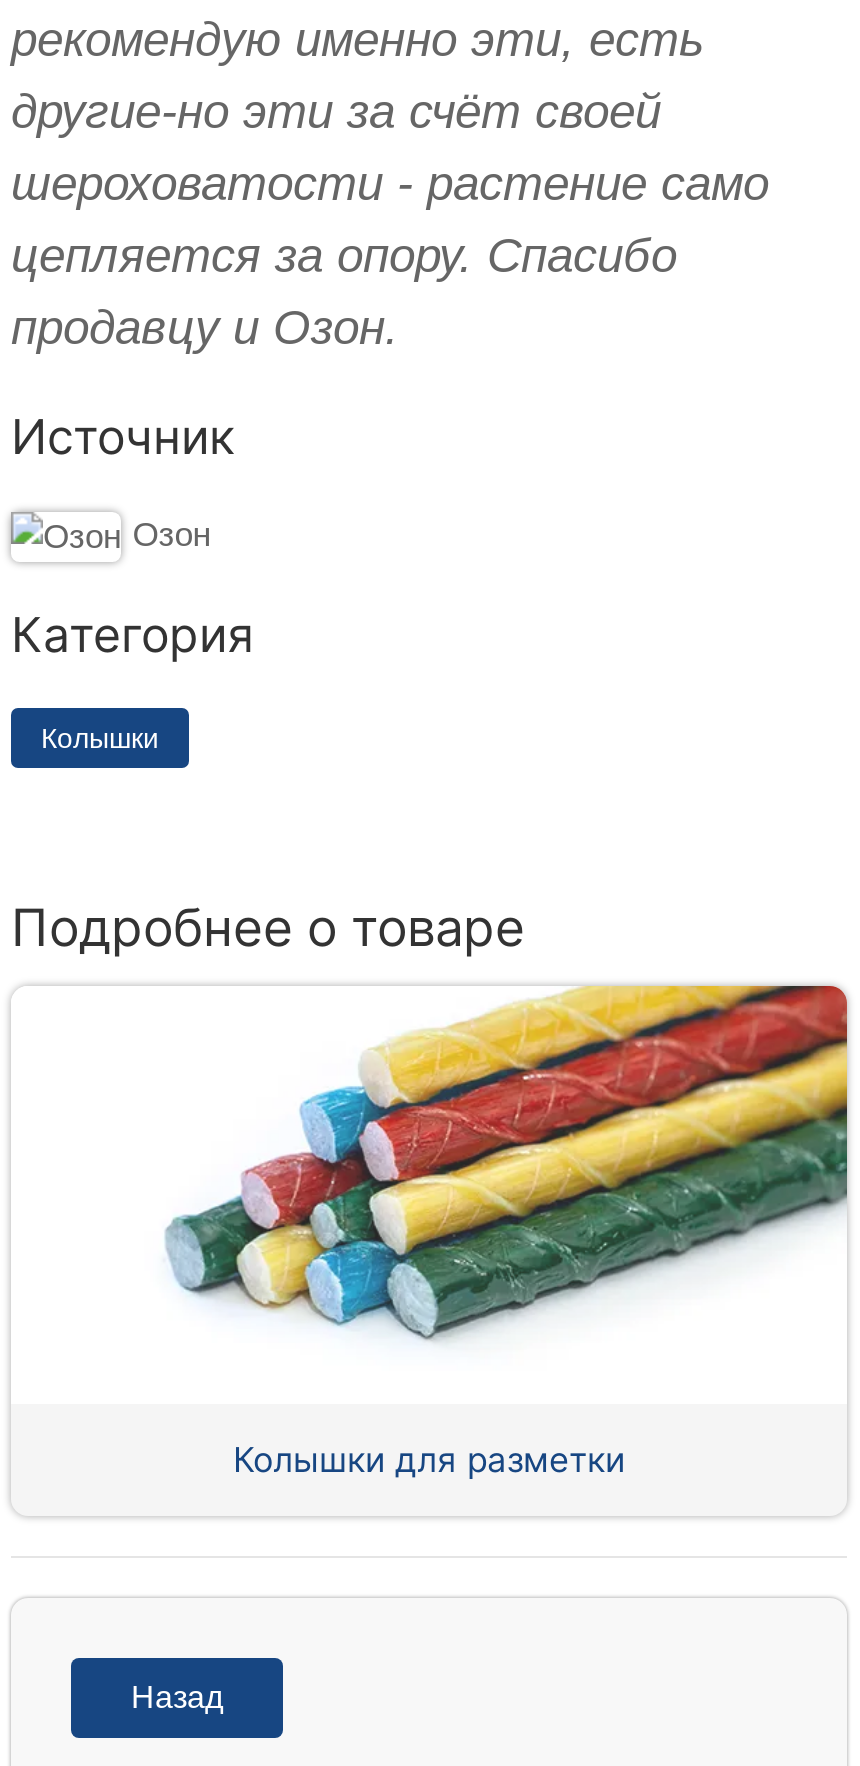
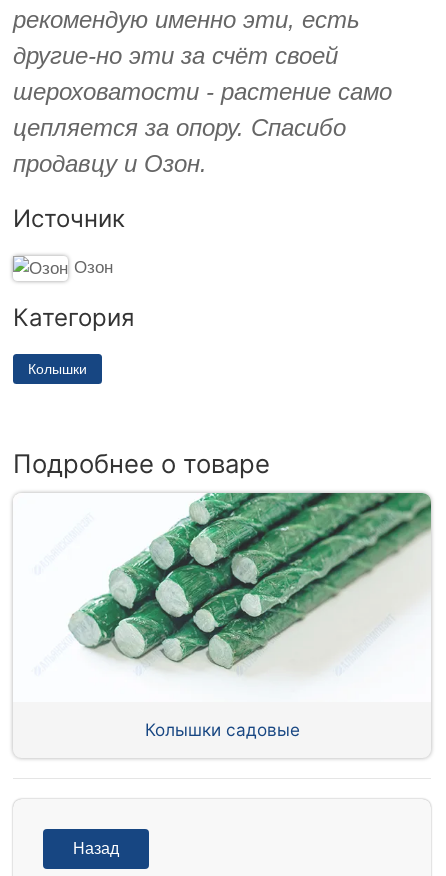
[123,984,849,1348] [image] -> [67,492,432,676] [image]
[233,1437,625,1479] Колышки для разметки -> [144,719,299,740] Колышки садовые

